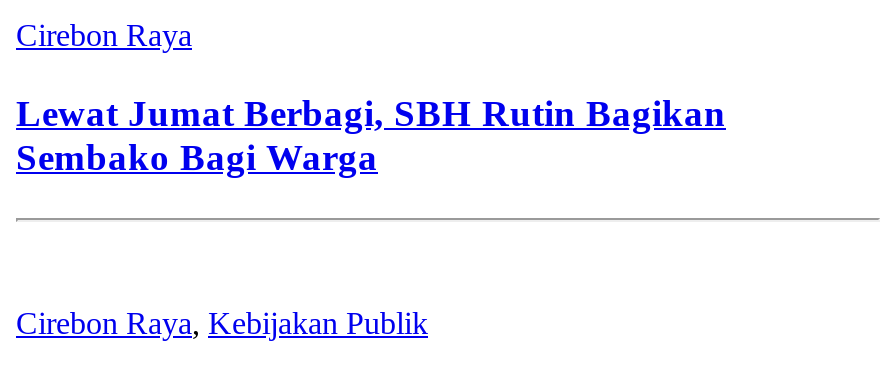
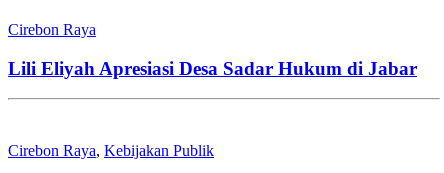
[16,92,726,178] Lewat Jumat Berbagi, SBH Rutin Bagikan | Sembako Bagi Warga -> [8,57,417,78] Lili Eliyah Apresiasi Desa Sadar Hukum di Jabar

